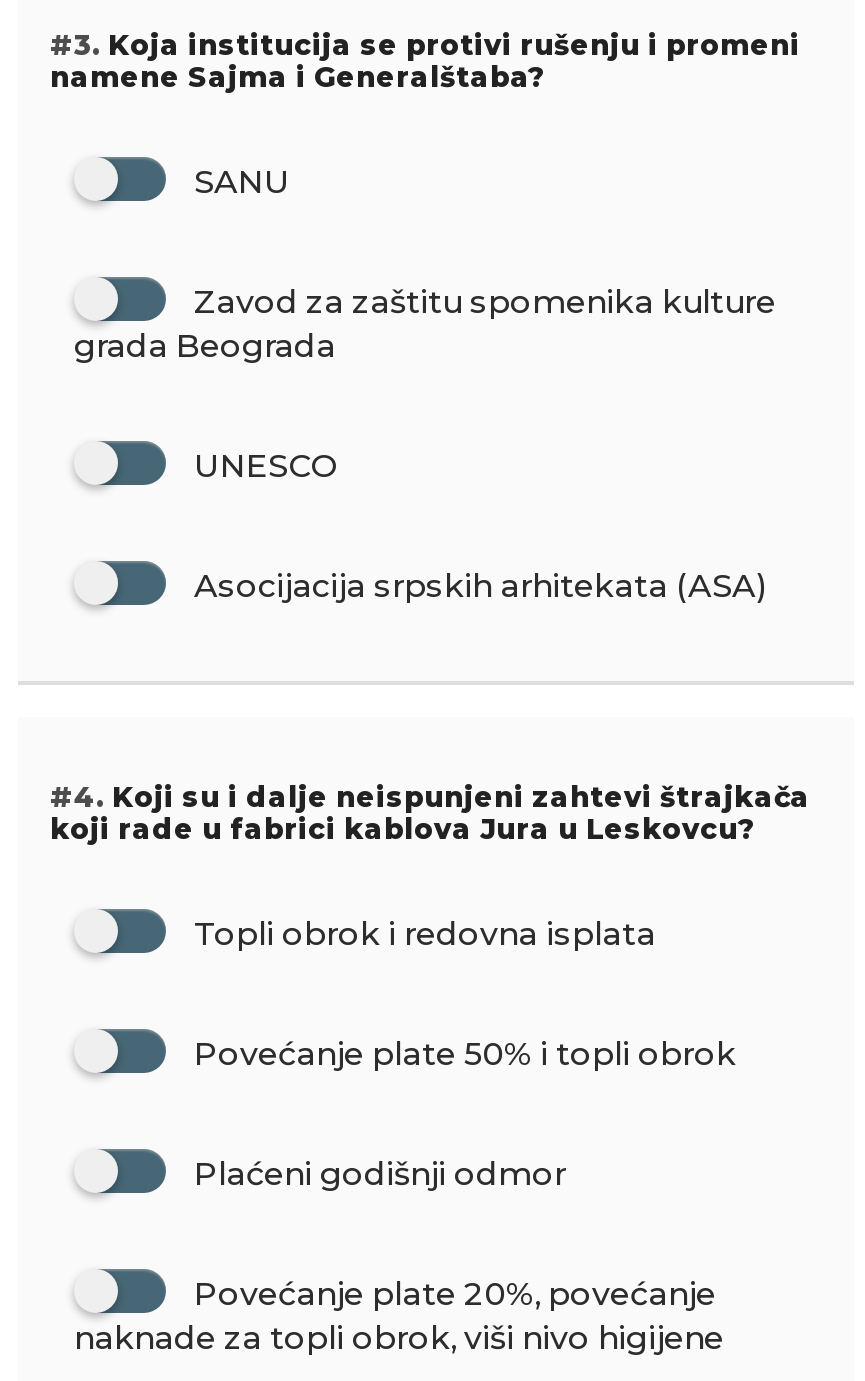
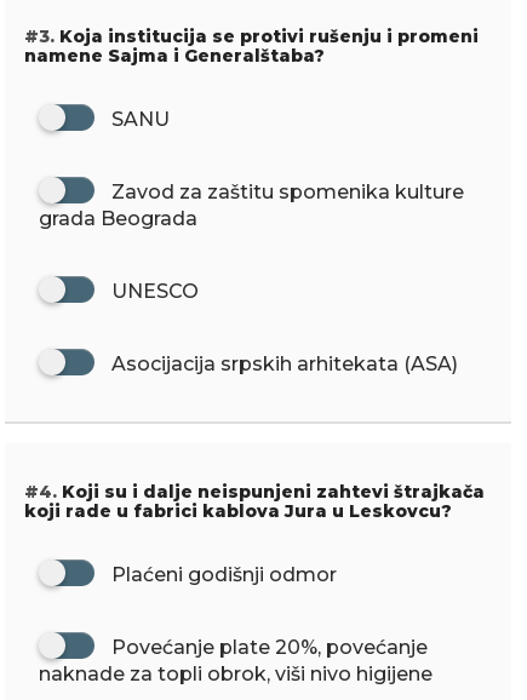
[194,915,736,1073] Topli obrok i redovna isplata | Povećanje plate 50% i topli obrok -> none

